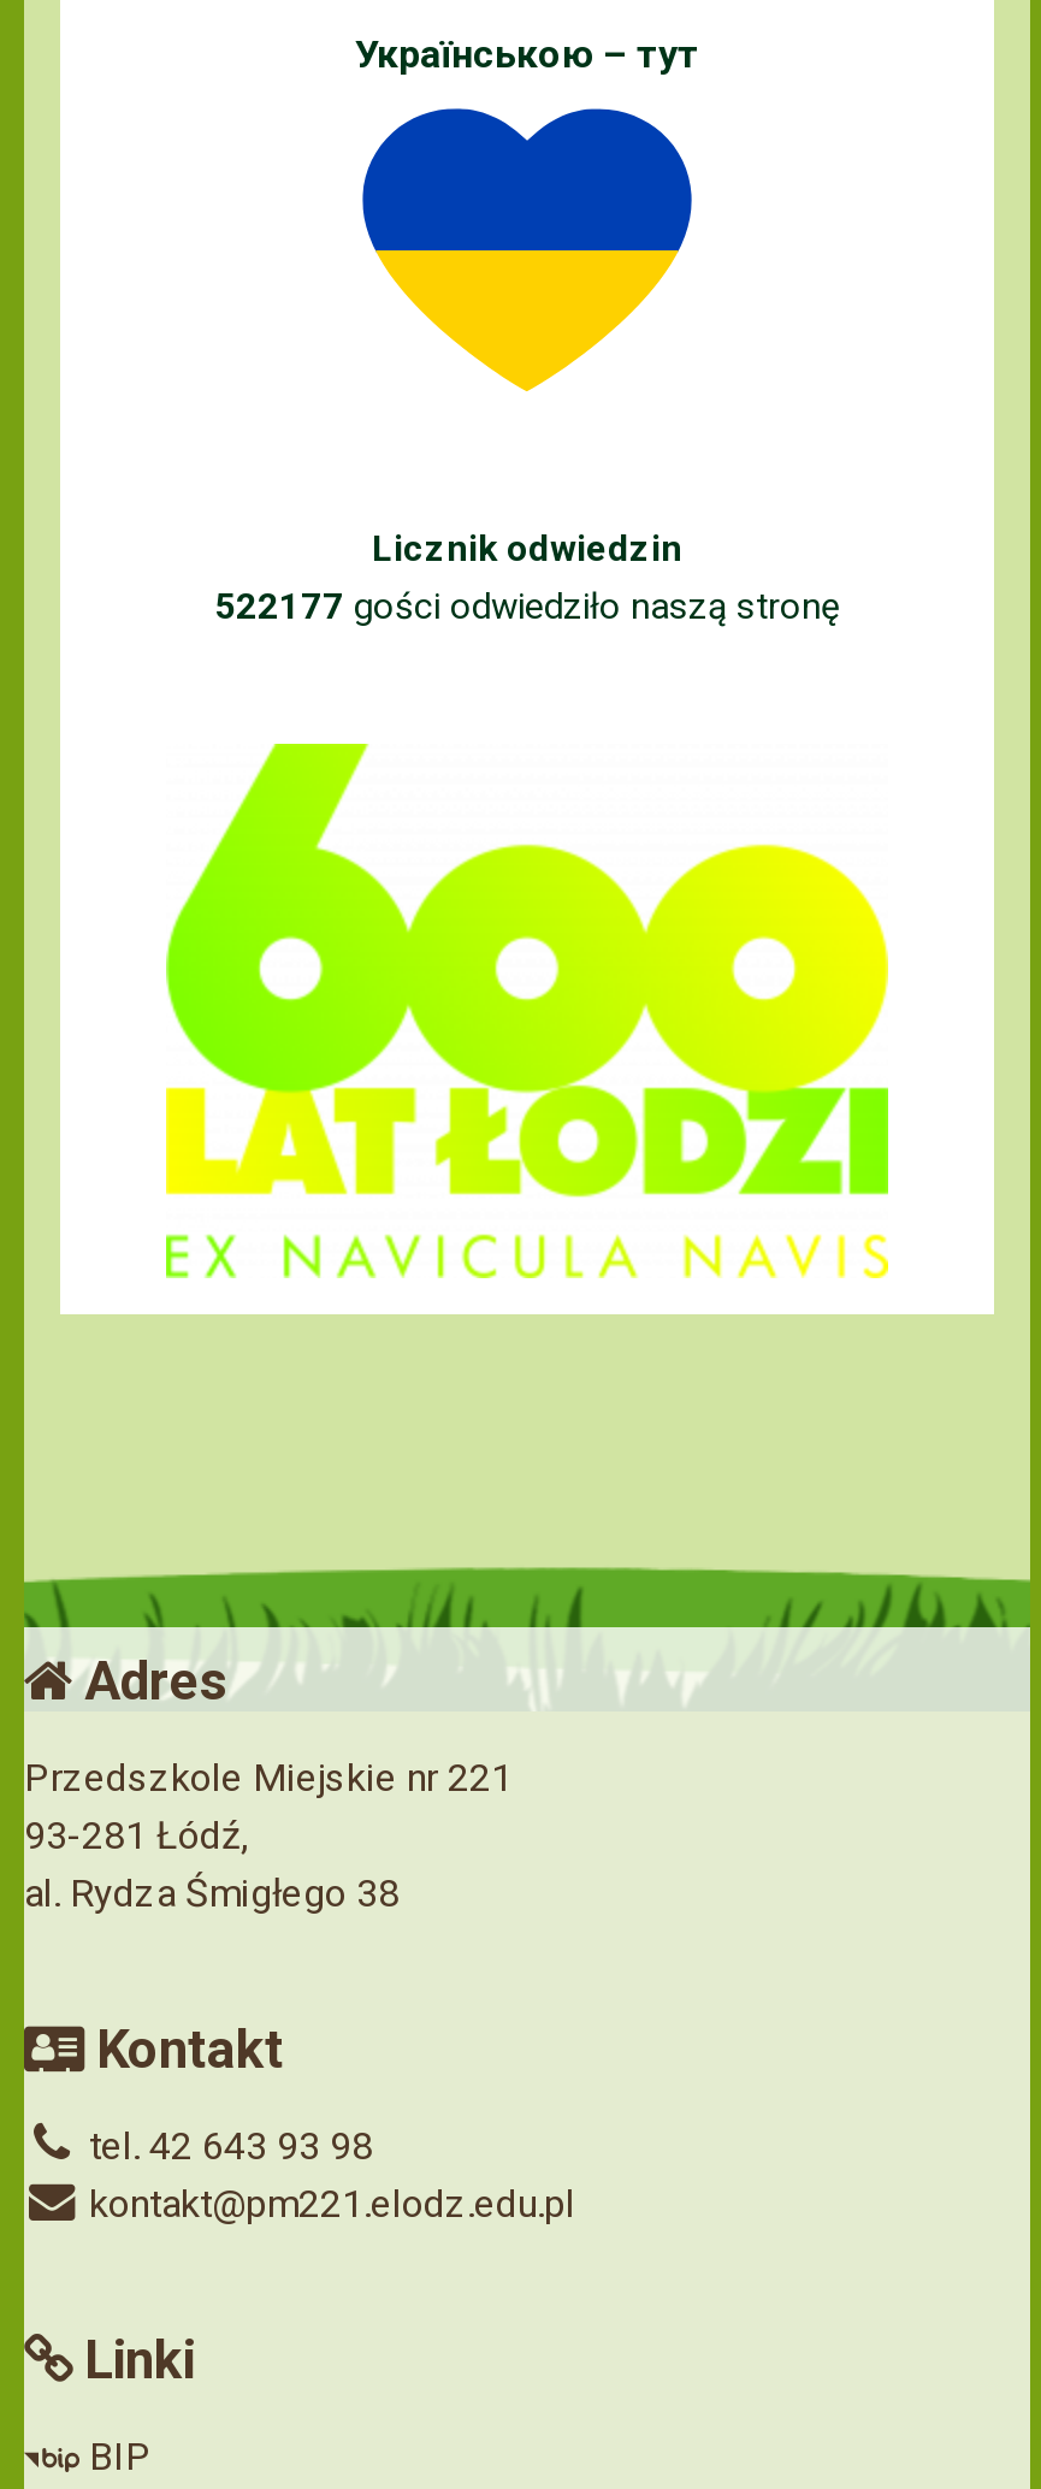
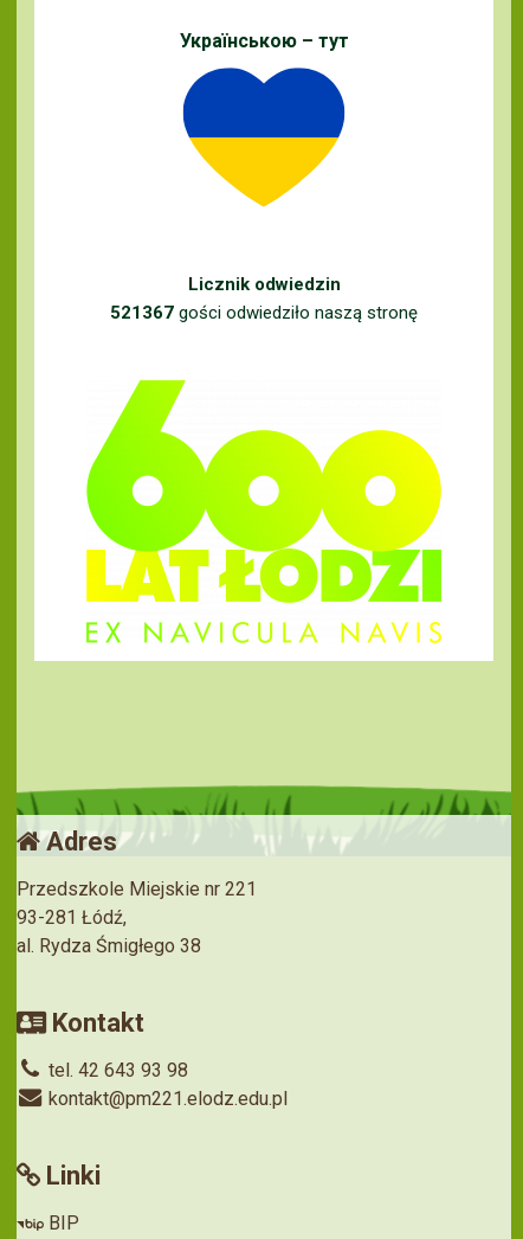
[214,585,840,629] 522177 gości odwiedziło naszą stronę -> [110,302,418,324] 521367 gości odwiedziło naszą stronę

